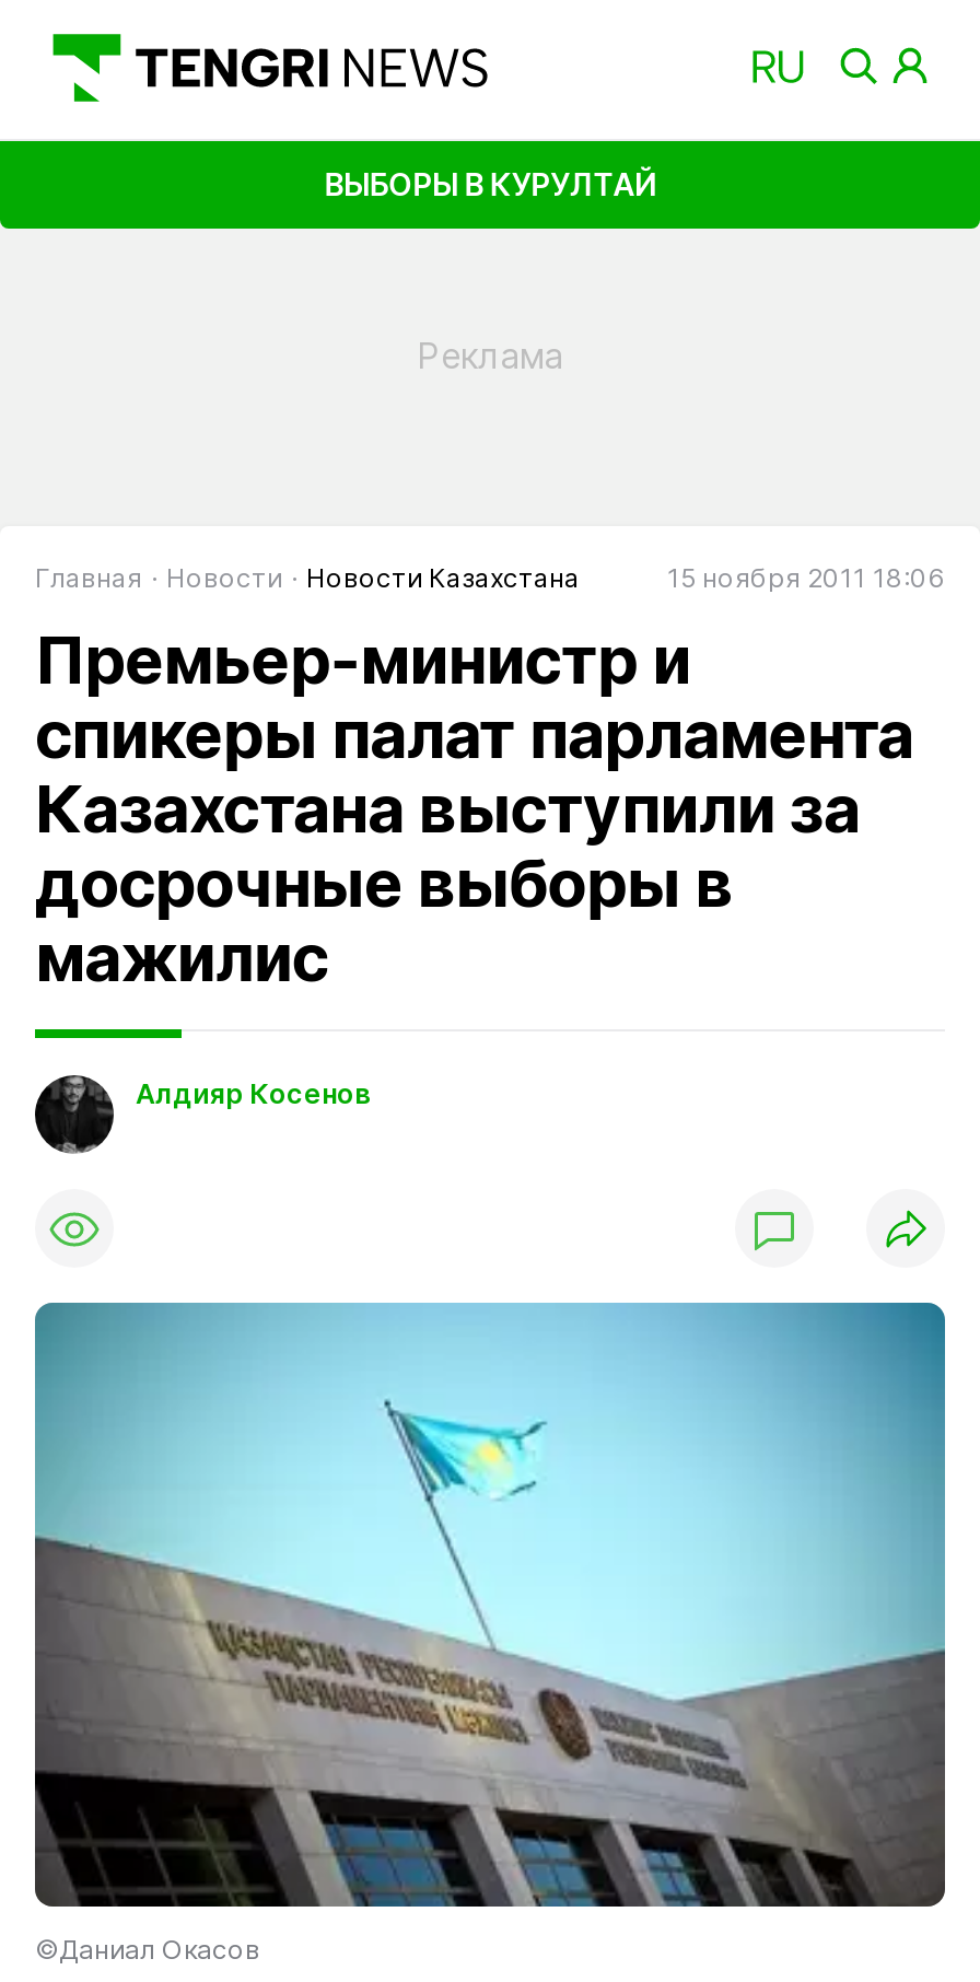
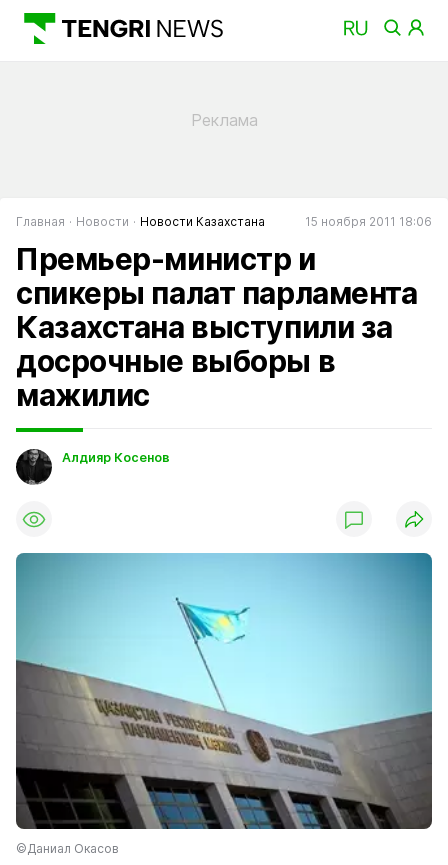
[324,165,656,202] ВЫБОРЫ В КУРУЛТАЙ -> none

